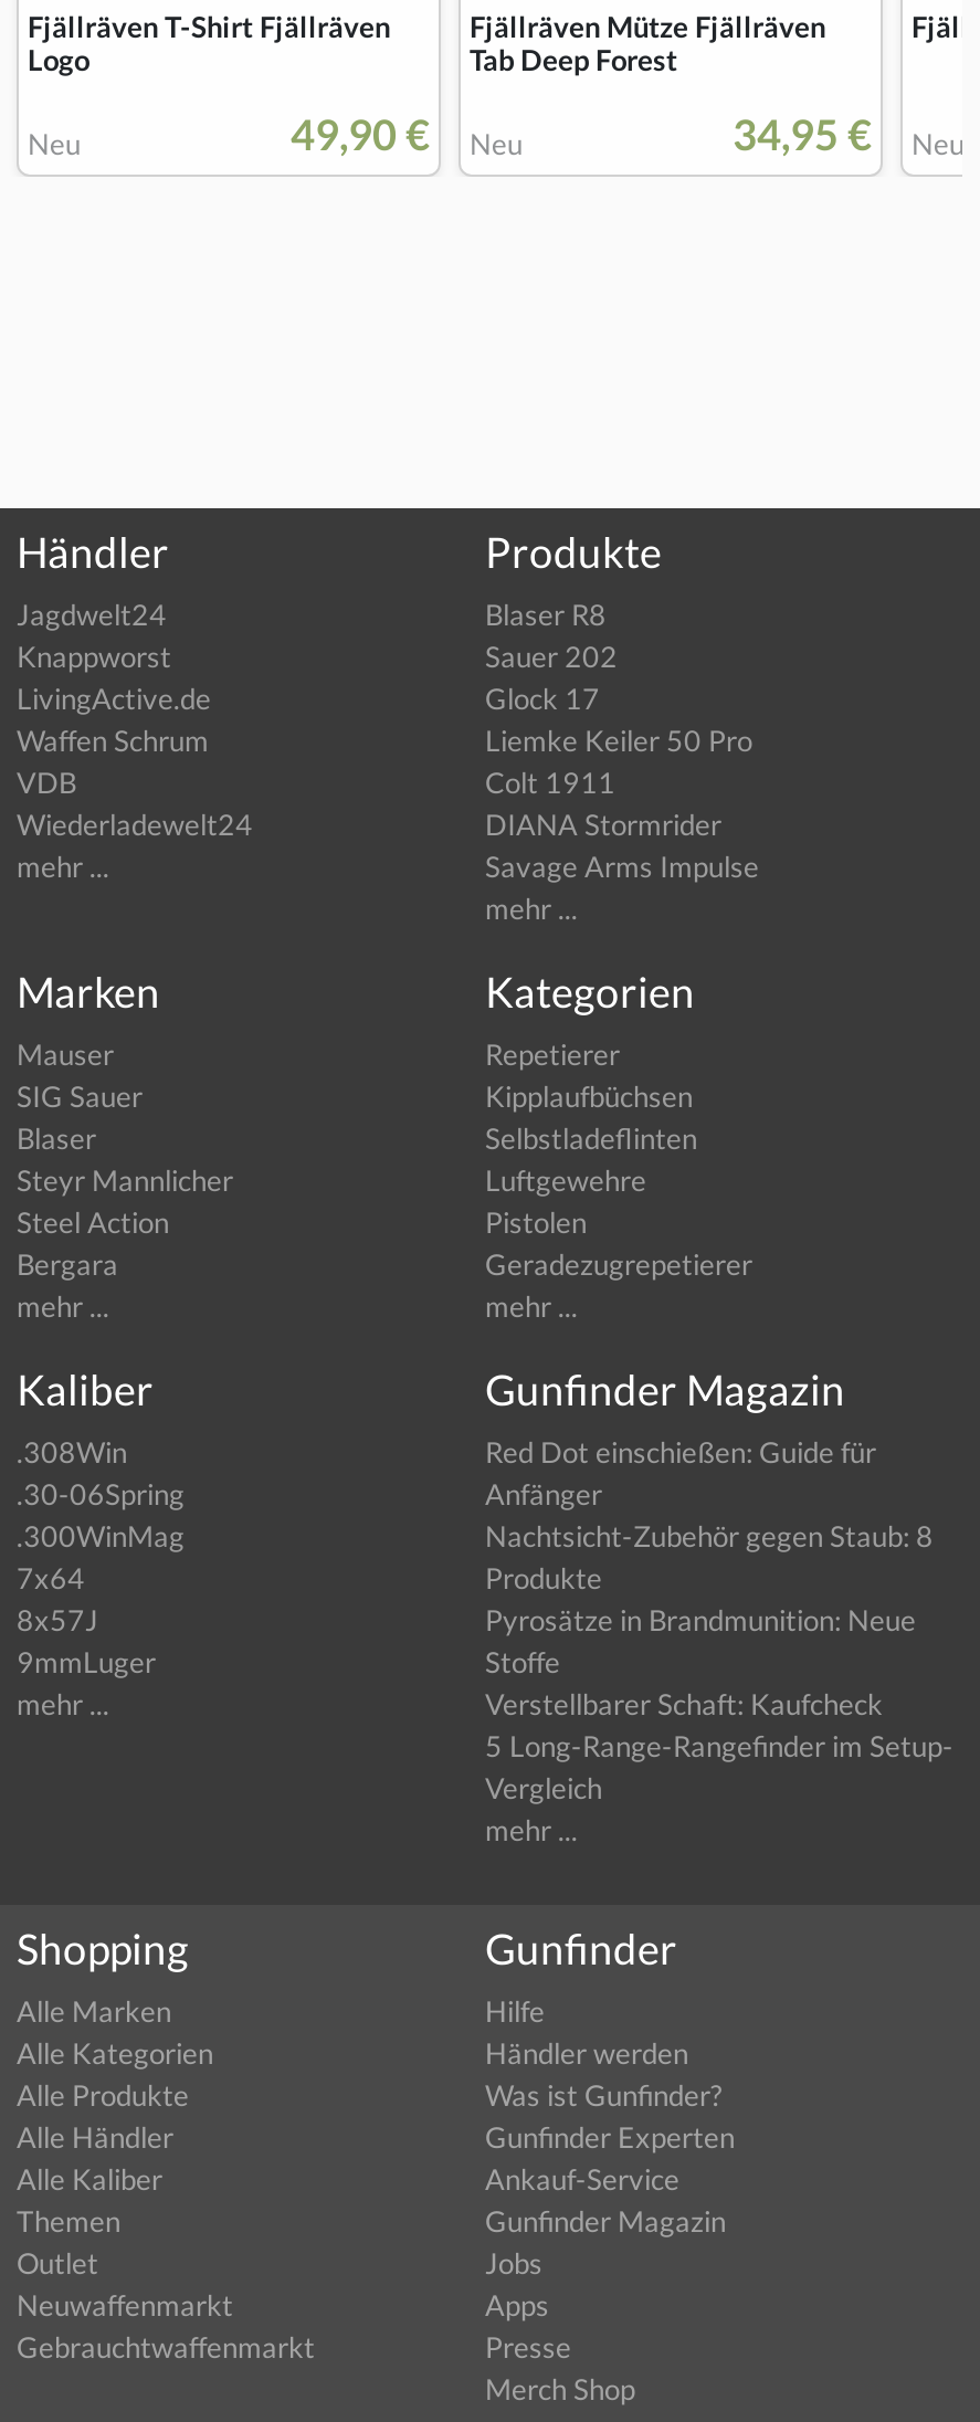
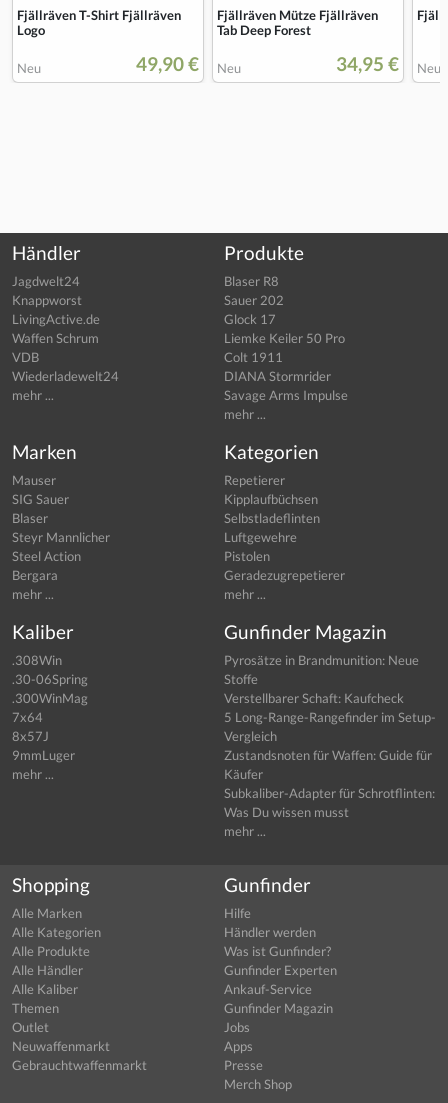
[485,1435,934,1596] Red Dot einschießen: Guide für | Anfänger | Nachtsicht-Zubehör gegen Staub: 8 | Produkte -> none
moved [485,1603,953,1806] -> [224,652,436,744]: Pyrosätze in Brandmunition: Neue | Stoffe | Verstellbarer Schaft: Kaufcheck | 5 Long-Range-Rangefinder im Setup- | Vergleich
none -> [224,747,435,820] Zustandsnoten für Waffen: Guide für | Käufer | Subkaliber-Adapter für Schrotflinten: | Was Du wissen musst

